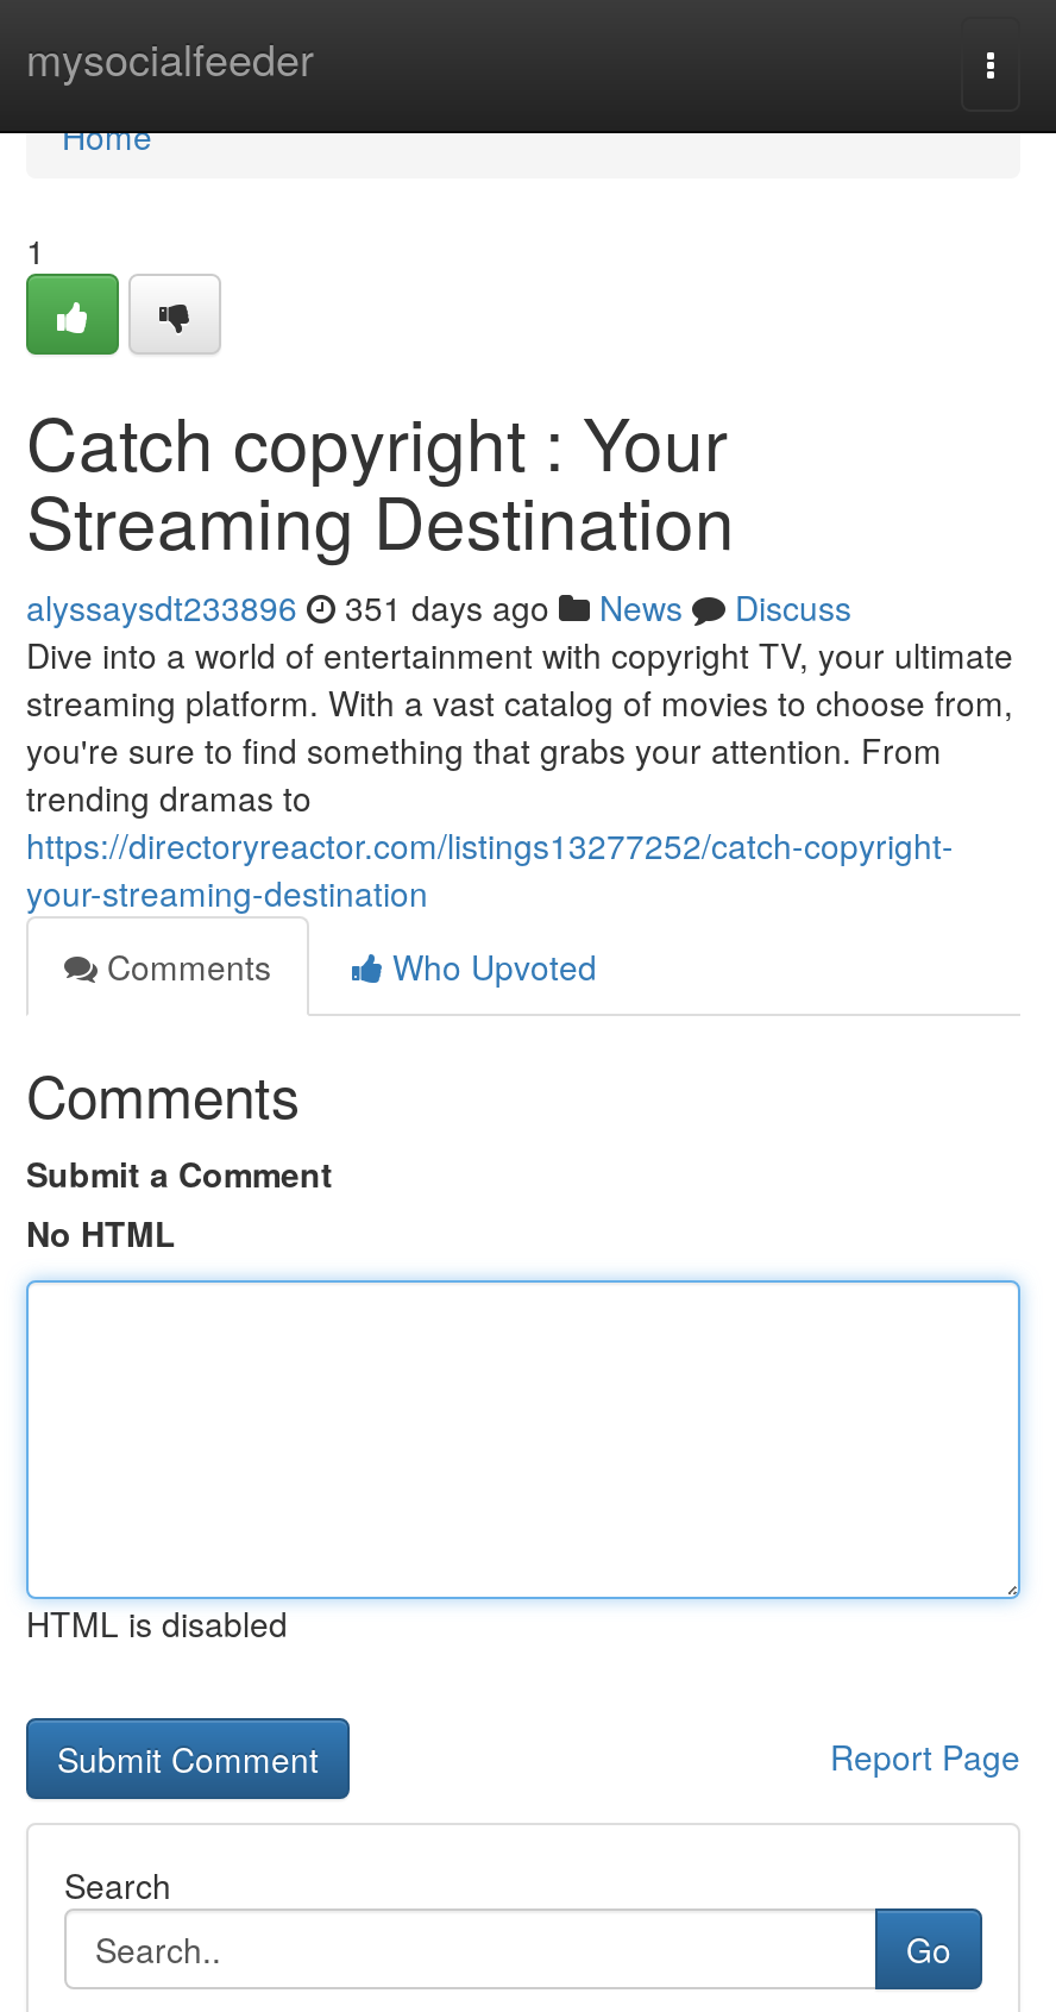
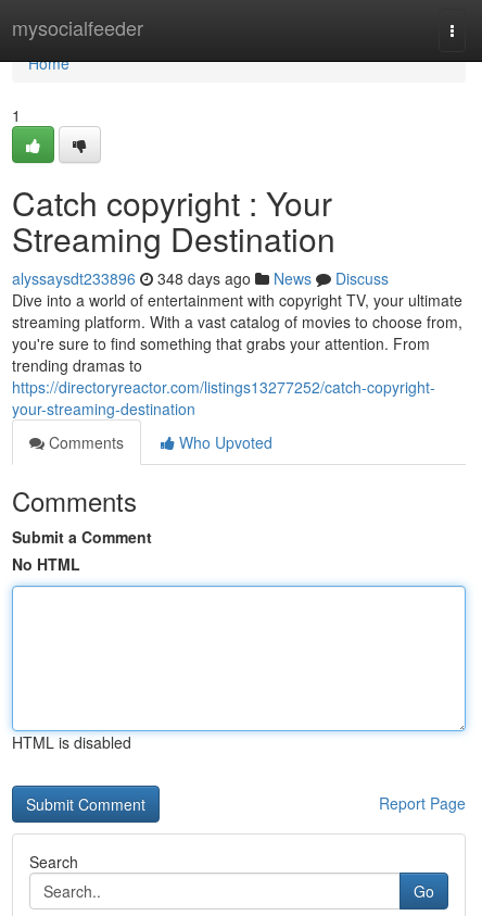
[26,583,851,631] alyssaysdt233896 351 days ago News Discuss -> [12,267,389,289] alyssaysdt233896 348 days ago News Discuss

